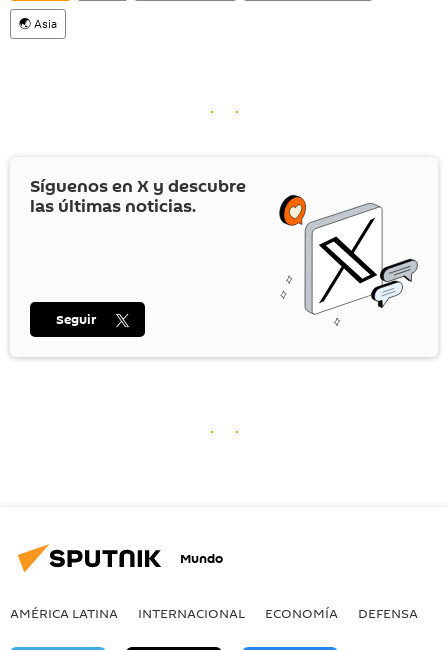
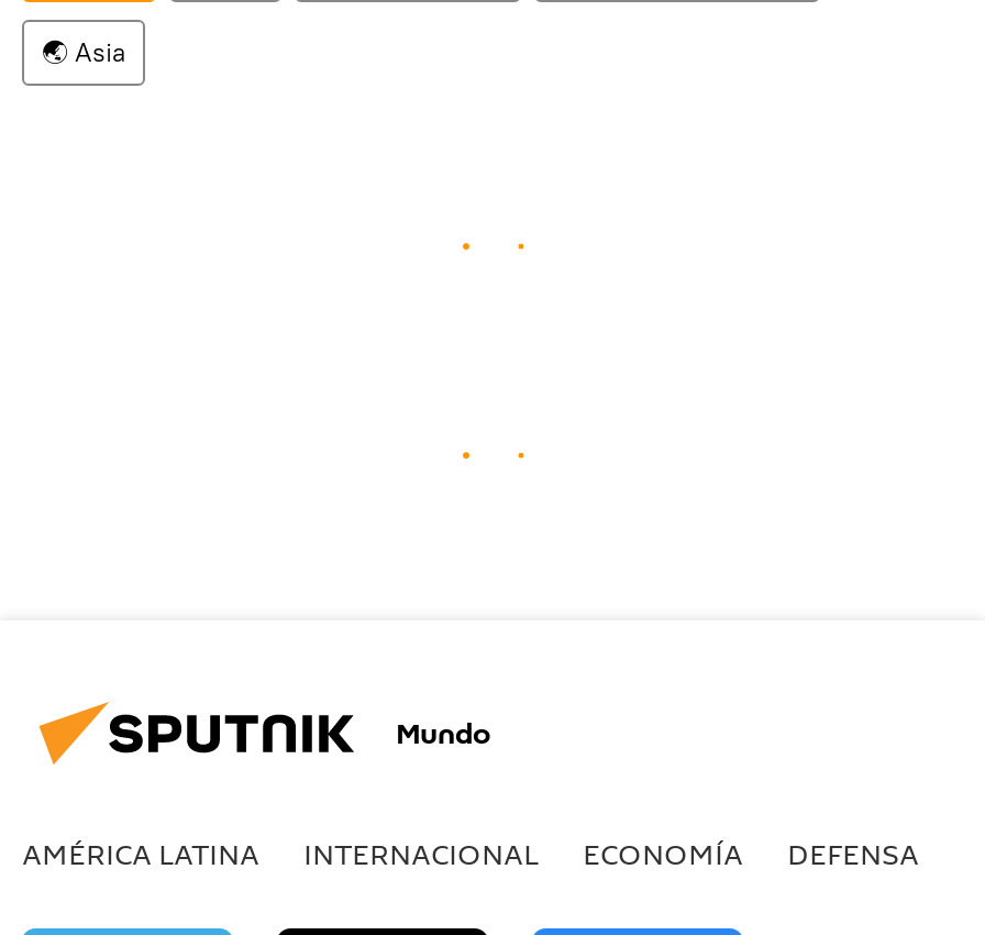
[30,174,419,326] [image] | Síguenos en X y descubre | las últimas noticias. -> none
[56,310,97,329] Seguir -> none

